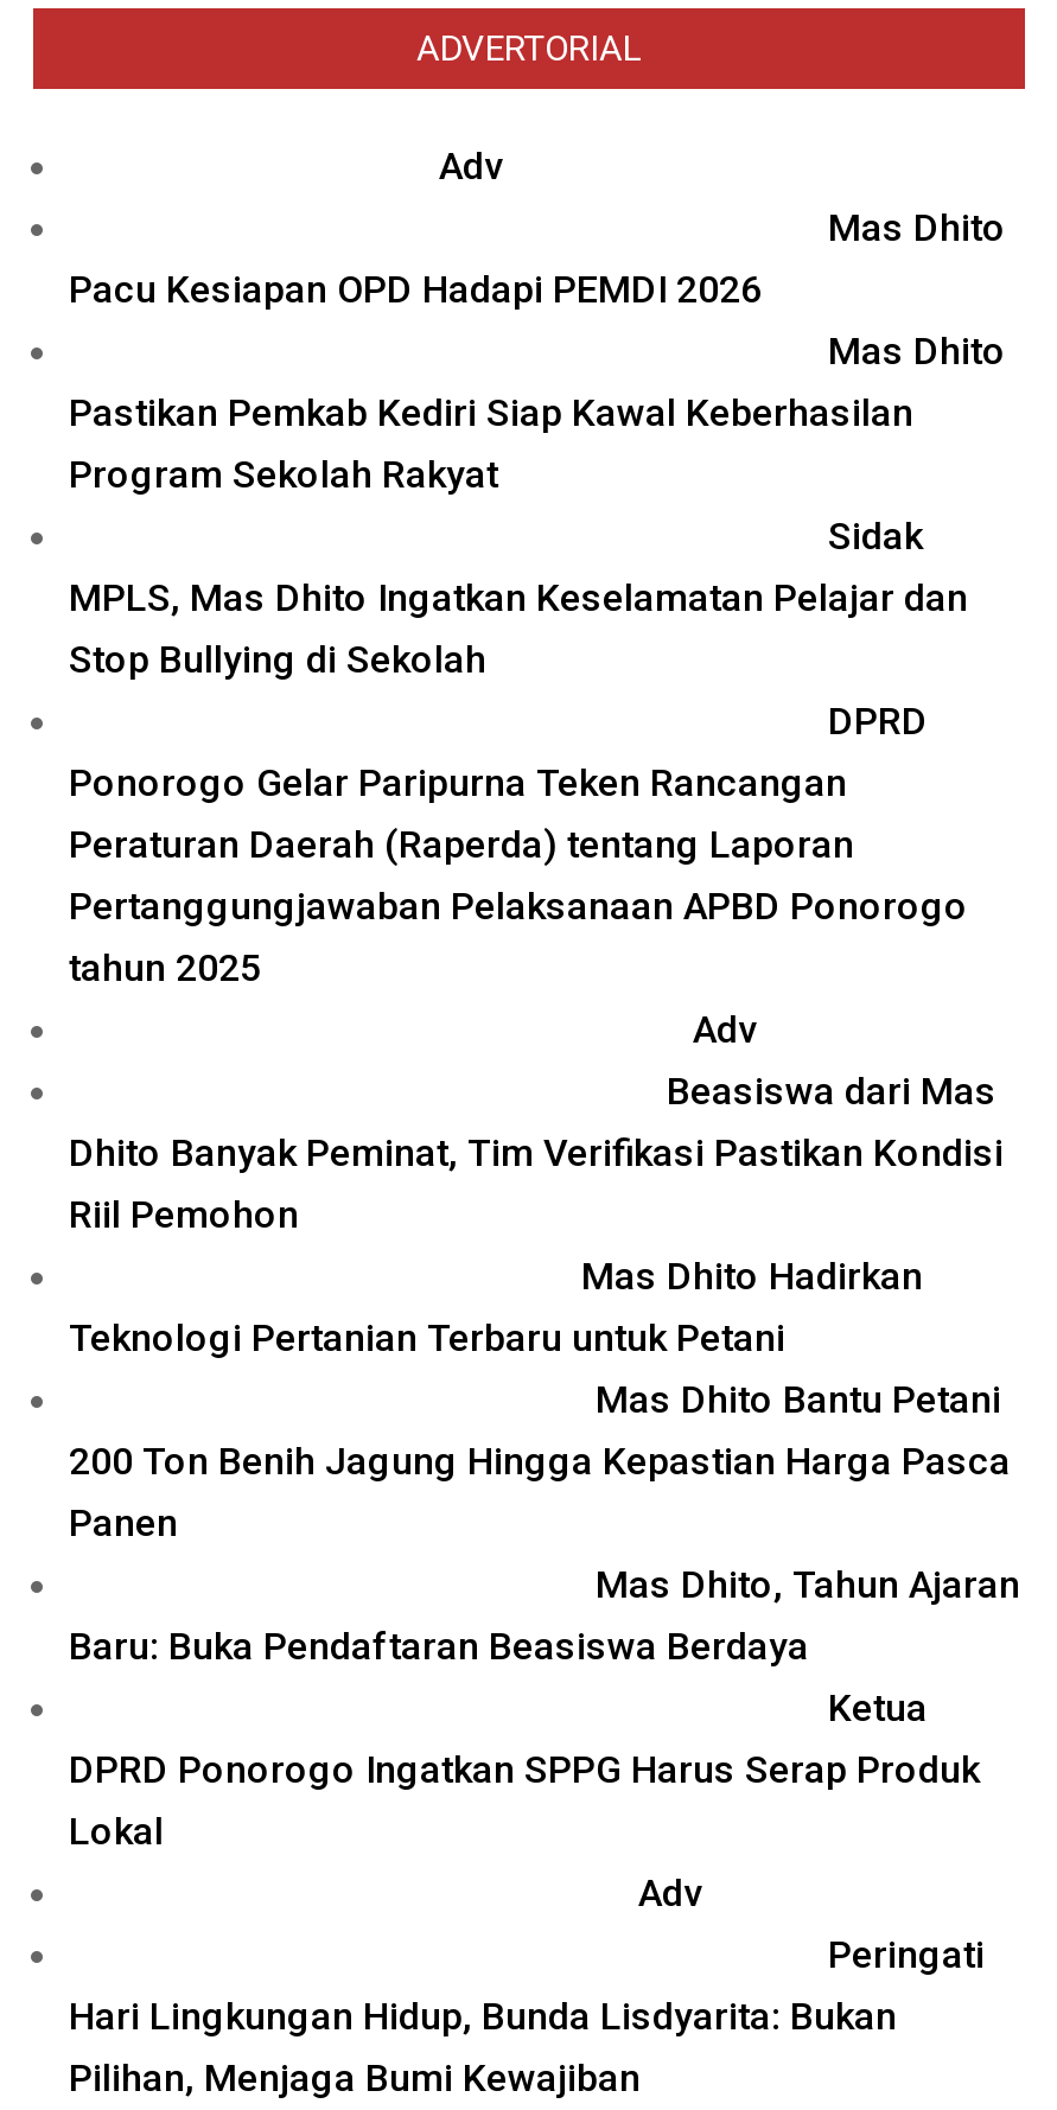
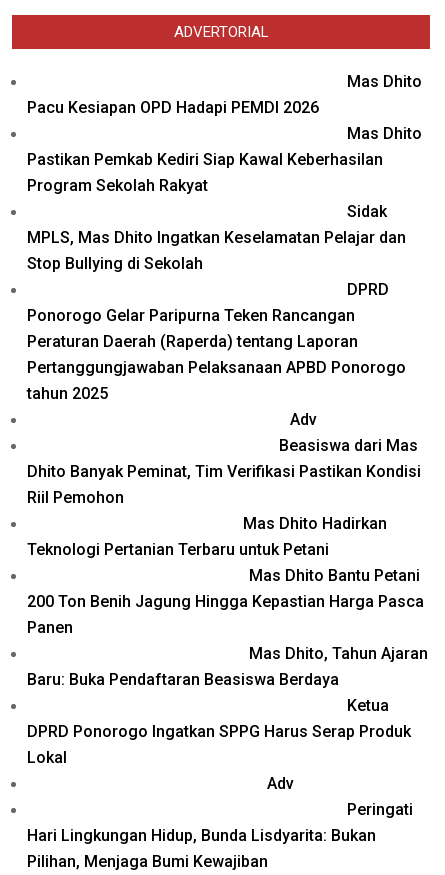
[439,144,503,189] Adv -> none

